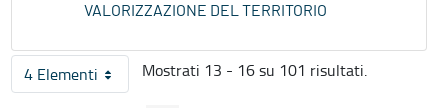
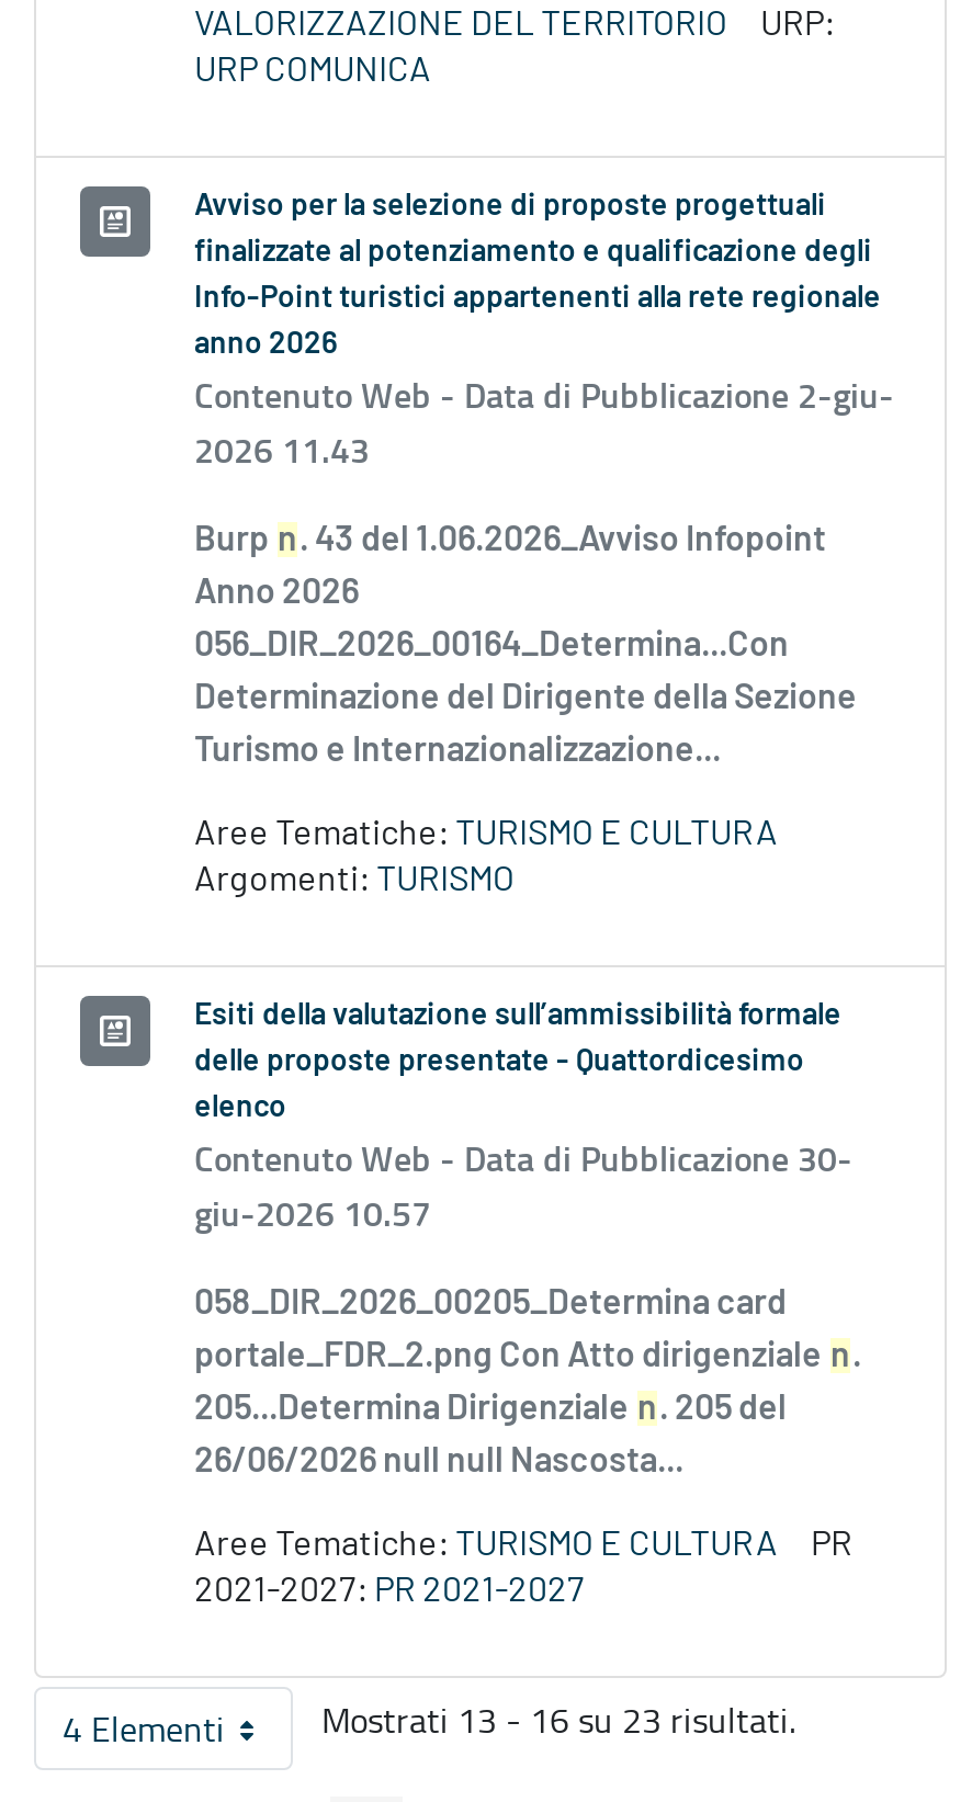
none -> [78,184,894,898] [image] | Avviso per la selezione di proposte progettuali | finalizzate al potenziamento e qualificazione degli | Info-Point turistici appartenenti alla rete regionale | anno 2026 | Contenuto Web - Data di Pubblicazione 2-giu- | 2026 11.43 | Burp n. 43 del 1.06.2026_Avviso Infopoint | Anno 2026 | 056_DIR_2026_00164_Determina...Con | Determinazione del Dirigente della Sezione | Turismo e Internazionalizzazione... | Aree Tematiche: TURISMO E CULTURA | Argomenti: TURISMO
none -> [78,994,861,1609] [image] | Esiti della valutazione sull’ammissibilità formale | delle proposte presentate - Quattordicesimo | elenco | Contenuto Web - Data di Pubblicazione 30- | giu-2026 10.57 | 058_DIR_2026_00205_Determina card | portale_FDR_2.png Con Atto dirigenziale n. | 205...Determina Dirigenziale n. 205 del | 26/06/2026 null null Nascosta... | Aree Tematiche: TURISMO E CULTURA | PR | 2021-2027: PR 2021-2027
none -> [194,7,835,88] URP: | URP COMUNICA
[142,59,367,81] Mostrati 13 - 16 su 101 risultati. -> [321,1696,795,1745] Mostrati 13 - 16 su 23 risultati.

